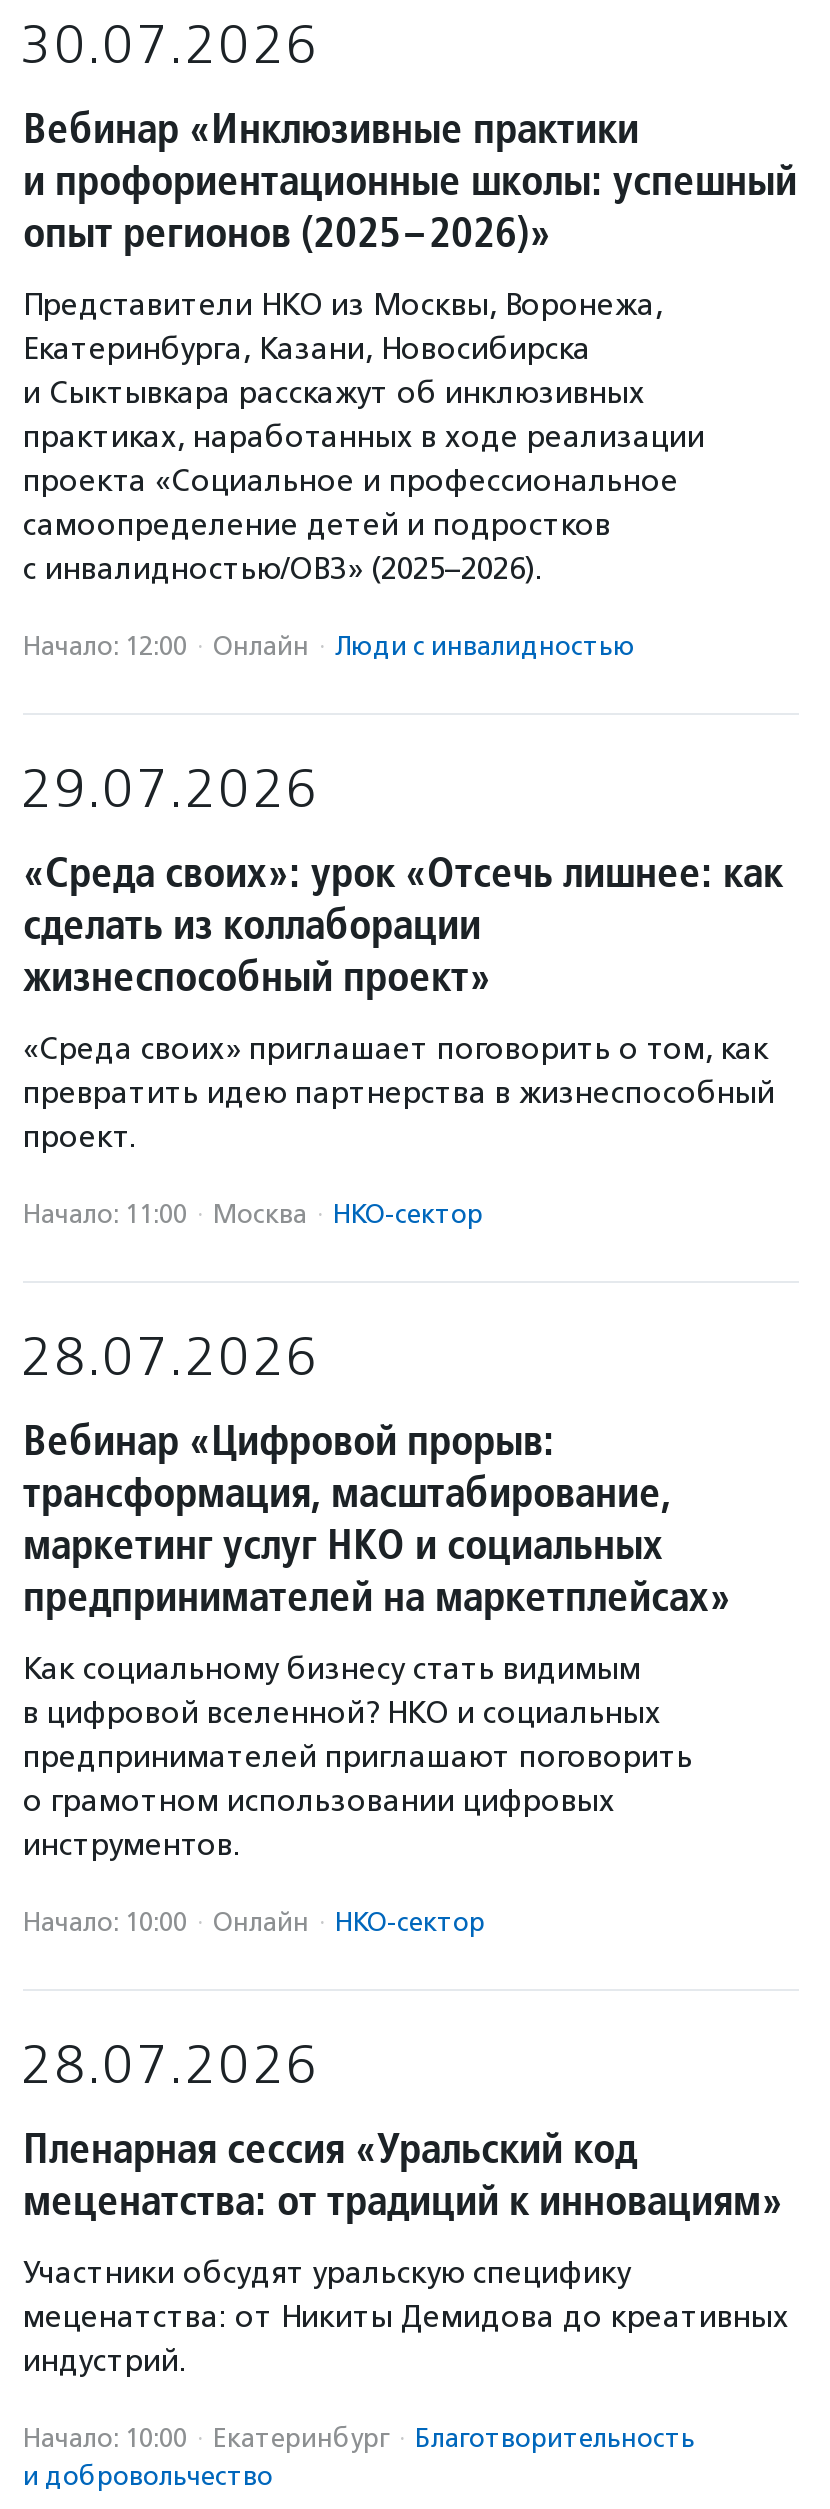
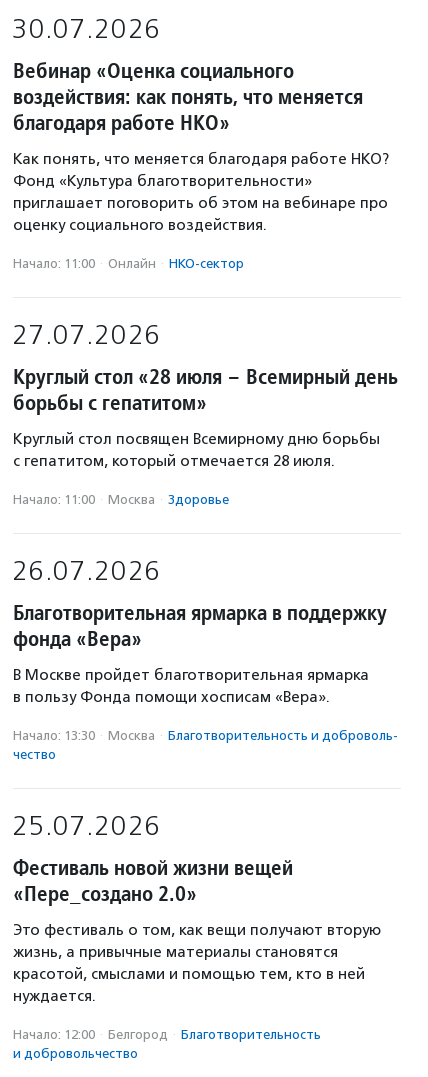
[23,101,797,259] Вебинар «Инклюзивные практики | и профориентационные школы: успешный | опыт регионов (2025–2026)» -> [13,57,363,136] Вебинар «Оценка социального | воздействия: как понять, что меняется | благодаря работе НКО»
[23,287,705,587] Представители НКО из Москвы, Воронежа, | Екатеринбурга, Казани, Новосибирска | и Сыктывкара расскажут об инклюзивных | практиках, наработанных в ходе реализации | проекта «Социальное и профессиональное | самоопределение детей и подростков | с инвалидностью/ОВЗ» (2025–2026). -> [13,150,389,234] Как понять, что меняется благодаря работе НКО? | Фонд «Культура благотворительности» | приглашает поговорить об этом на вебинаре про | оценку социального воздействия.
[23,631,635,661] Начало: 12:00 · Онлайн · Люди с инвалидностью -> [13,256,244,271] Начало: 11:00 · Онлайн · НКО-сектор
[19,757,783,1003] 29.07.2026 | «Среда своих»: урок «Отсечь лишнее: как | сделать из коллаборации | жизнеспособный проект» -> [11,319,398,416] 27.07.2026 | Круглый стол «28 июля – Всемирный день | борьбы с гепатитом»
[23,1031,775,1155] «Среда своих» приглашает поговорить о том, как | превратить идею партнерства в жизнеспособный | проект. -> [13,430,380,470] Круглый стол посвящен Всемирному дню борьбы | с гепатитом, который отмечается 28 июля.
[23,1199,483,1229] Начало: 11:00 · Москва · НКО-сектор -> [13,492,229,507] Начало: 11:00 · Москва · Здоровье
[19,1325,731,1623] 28.07.2026 | Вебинар «Цифровой прорыв: | трансформация, масштабирование, | маркетинг услуг НКО и социальных | предпринимателей на маркетплейсах» -> [11,555,387,652] 26.07.2026 | Благотворительная ярмарка в поддержку | фонда «Вера»
[23,1651,693,1863] Как социальному бизнесу стать видимым | в цифровой вселенной? НКО и социальных | предпринимателей приглашают поговорить | о грамотном использовании цифровых | инструментов. -> [13,666,369,706] В Москве пройдет благотворительная ярмарка | в пользу Фонда помощи хосписам «Вера».
[23,1907,485,1937] Начало: 10:00 · Онлайн · НКО-сектор -> [13,728,398,762] Начало: 13:30 · Москва · Благотворительность и доброволь | чество
[19,2033,783,2227] 28.07.2026 | Пленарная сессия «Уральский код | меценатства: от традиций к инновациям» -> [11,810,293,907] 25.07.2026 | Фестиваль новой жизни вещей | «Пере_создано 2.0»
[23,2255,789,2379] Участники обсудят уральскую специфику | меценатства: от Никиты Демидова до креативных | индустрий. -> [13,921,381,1005] Это фестиваль о том, как вещи получают вторую | жизнь, а привычные материалы становятся | красотой, смыслами и помощью тем, кто в ней | нуждается.
[23,2423,695,2453] Начало: 10:00 · Екатеринбург · Благотворительность -> [13,1027,321,1042] Начало: 12:00 · Белгород · Благотворительность

